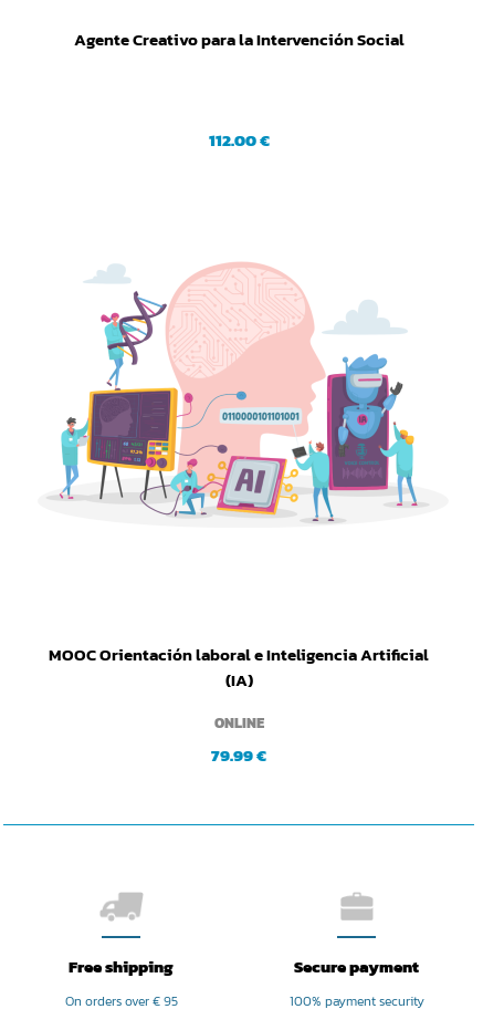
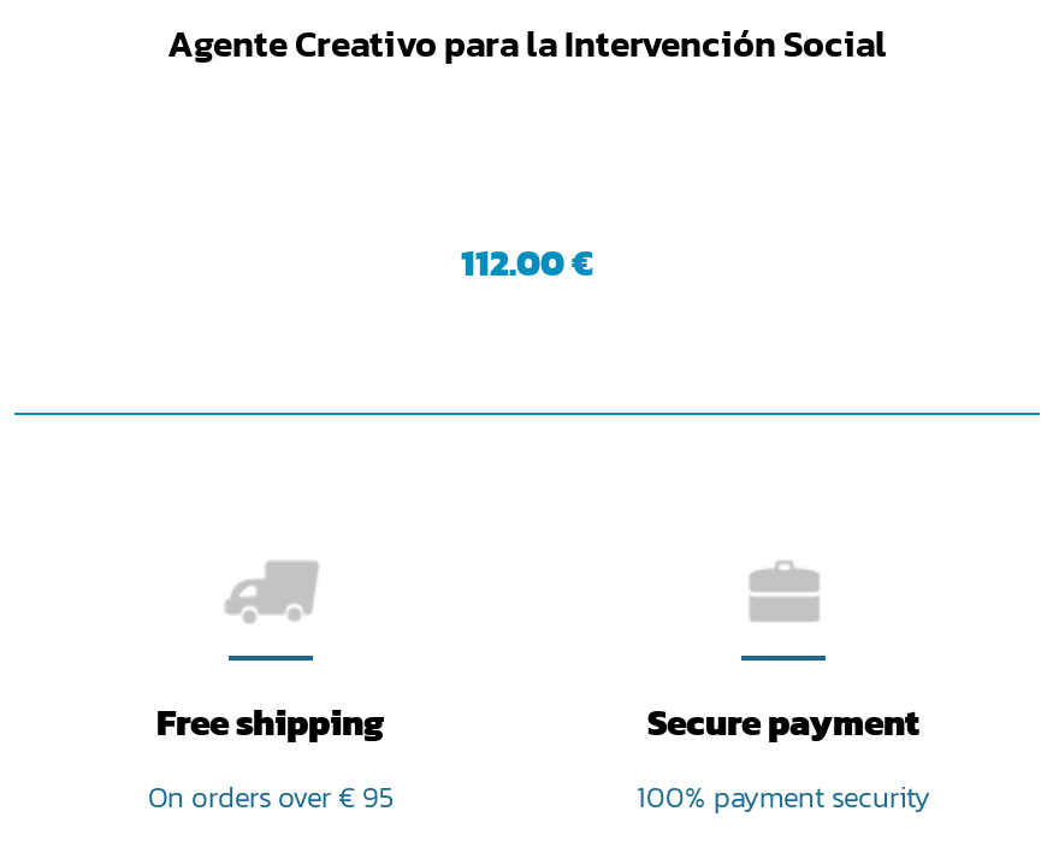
[48,261,428,523] [image] -> none
[49,642,429,768] MOOC Orientación laboral e Inteligencia Artificial | (IA) | ONLINE | 79.99 € -> none

